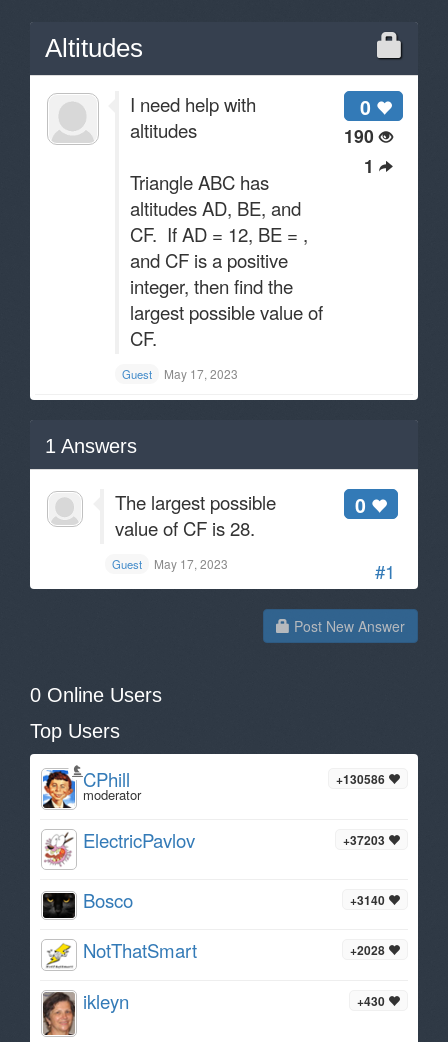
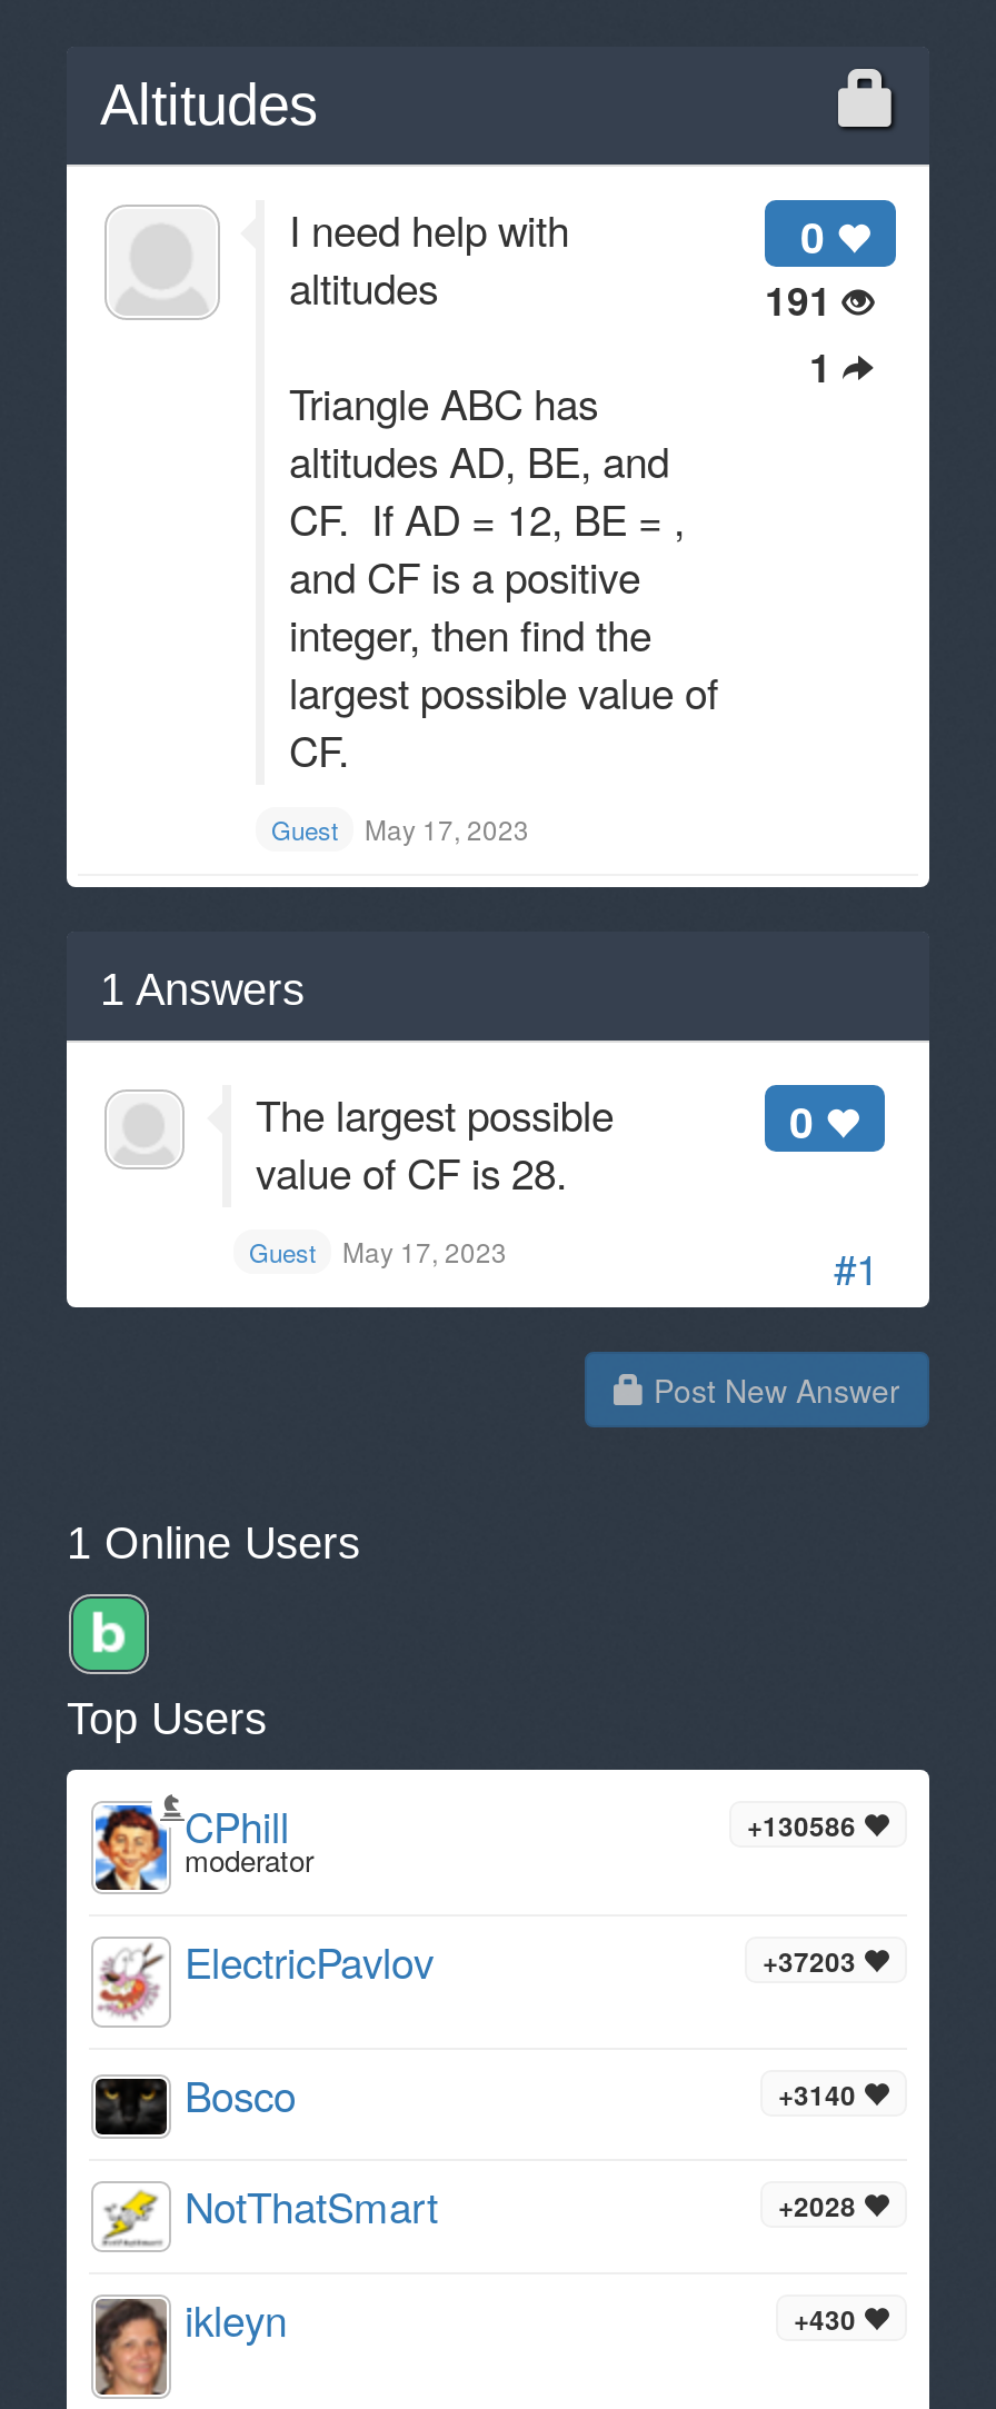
[344,123,379,148] 190 -> [765,271,843,327] 191
[30,684,162,706] 0 Online Users -> [67,1519,360,1567] 1 Online Users

